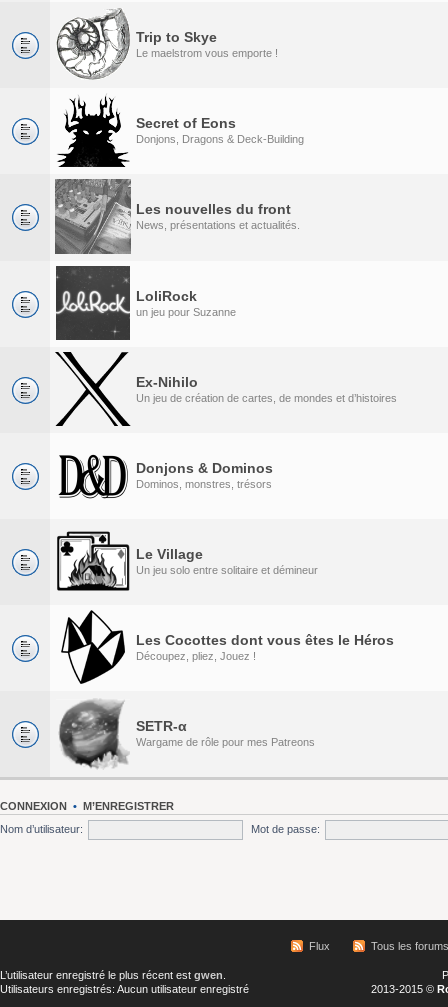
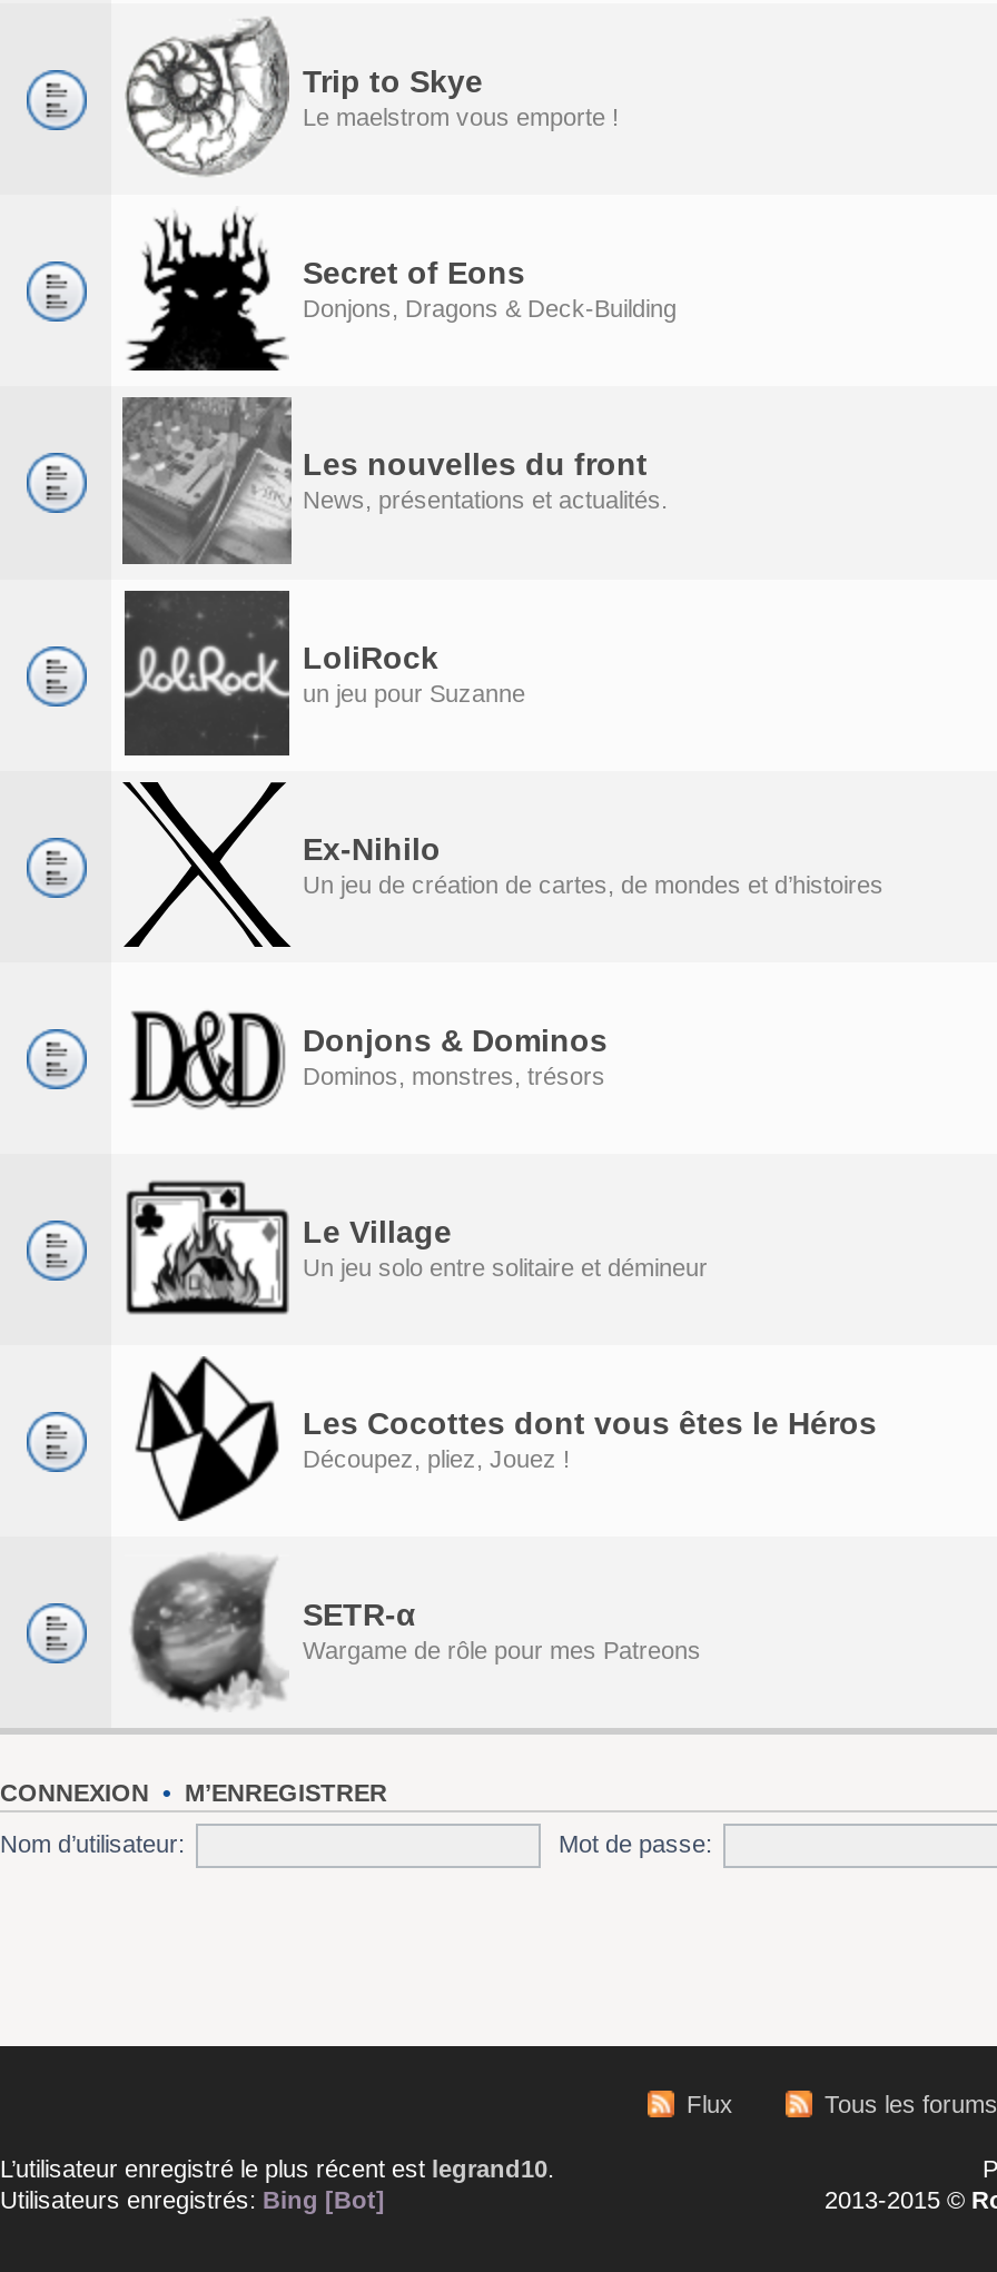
[0,969,249,995] L’utilisateur enregistré le plus récent est gwen. | Utilisateurs enregistrés: Aucun utilisateur enregistré -> [0,2155,554,2213] L’utilisateur enregistré le plus récent est legrand10. | Utilisateurs enregistrés: Bing [Bot]

